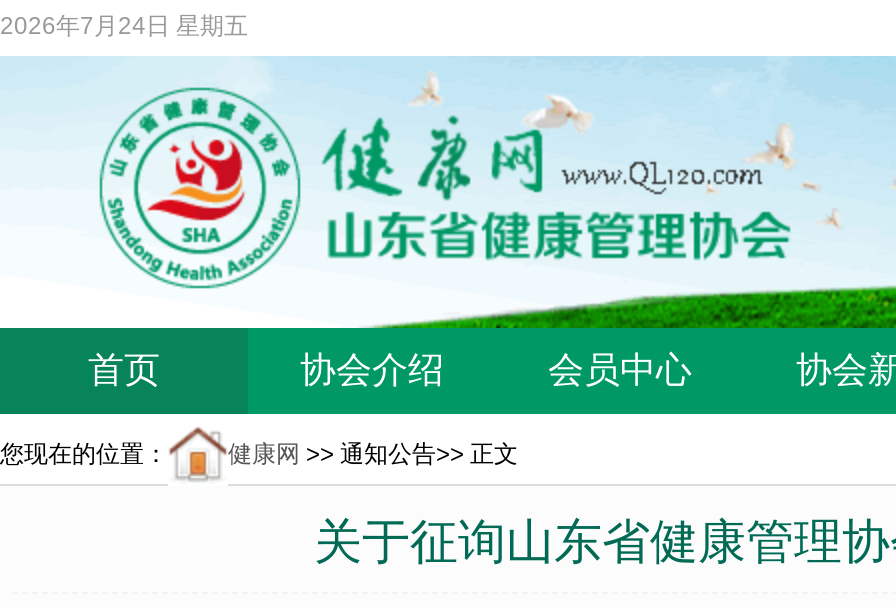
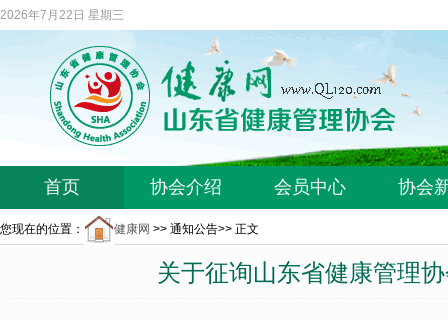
[0,12,248,40] 2026年7月24日 星期五 -> [0,8,124,22] 2026年7月22日 星期三

